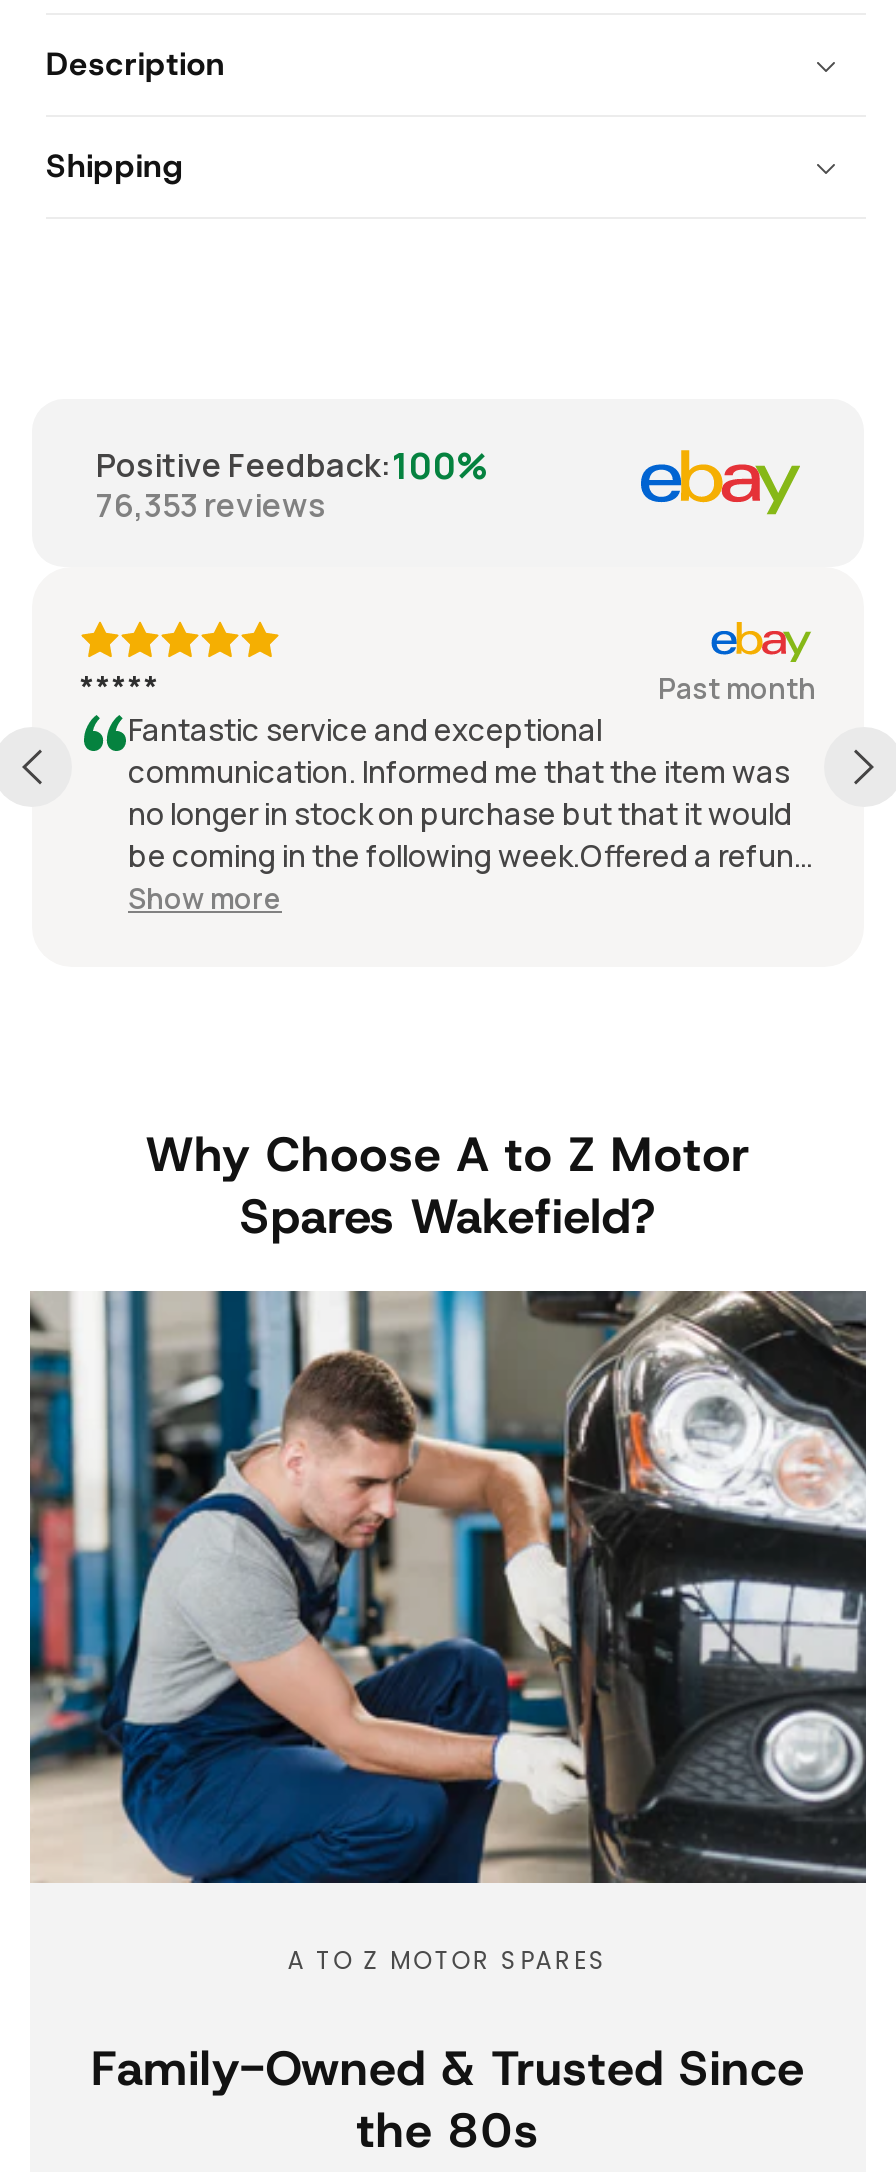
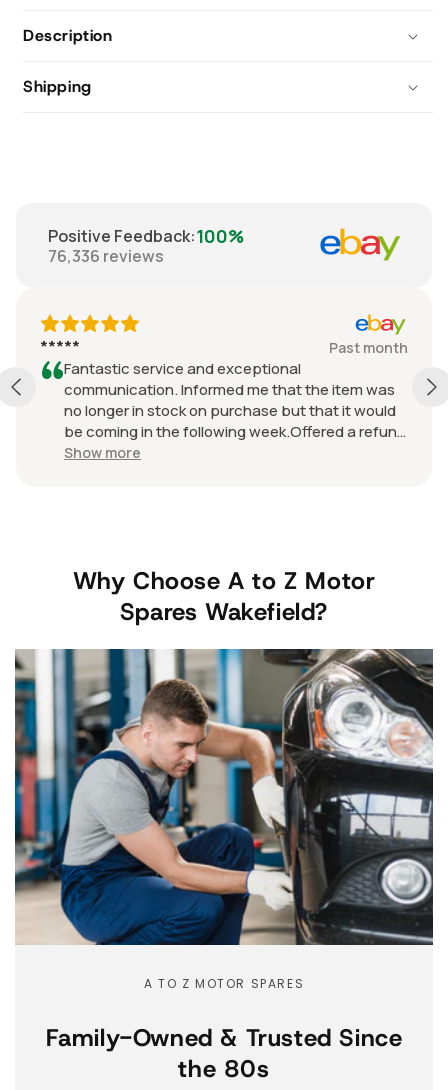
[96,482,326,526] 76,353 reviews -> [48,244,164,266] 76,336 reviews

